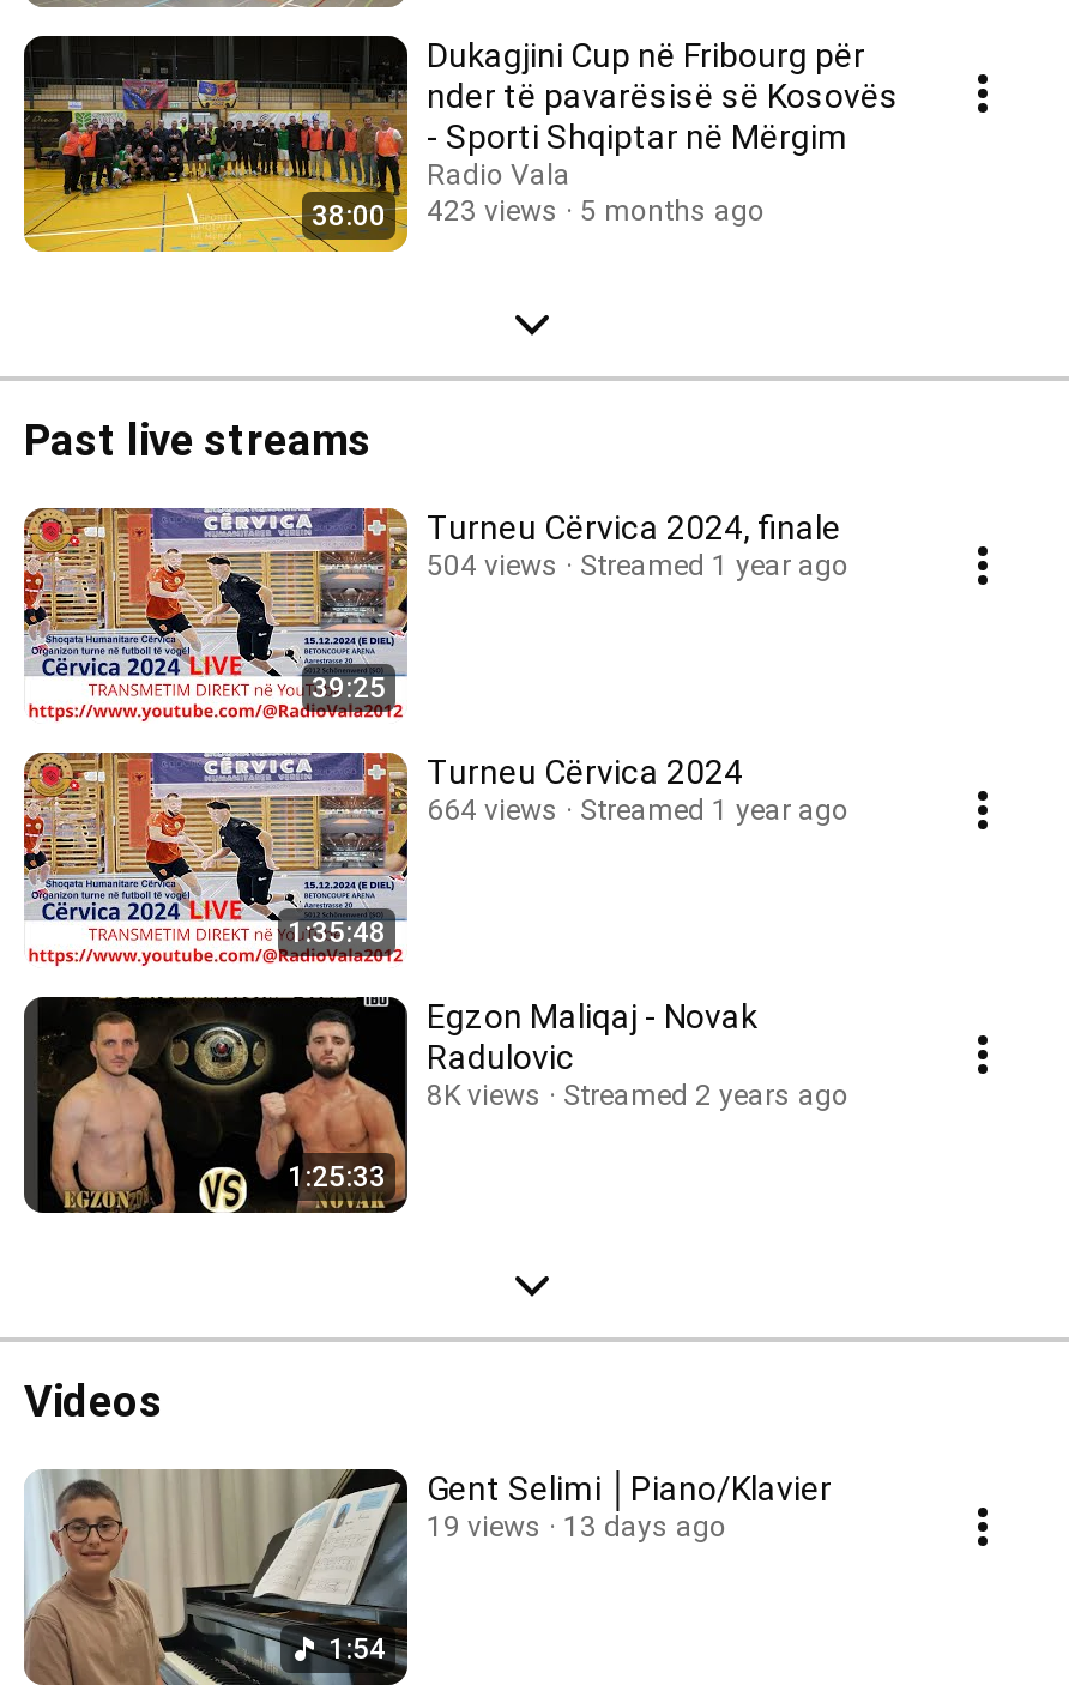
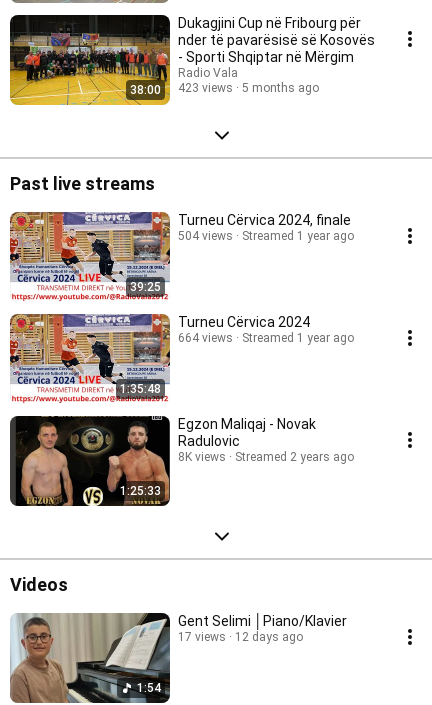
[427,1509,542,1542] 19 views -> [178,629,226,643] 17 views
[563,1509,726,1542] 13 days ago -> [235,629,303,643] 12 days ago

